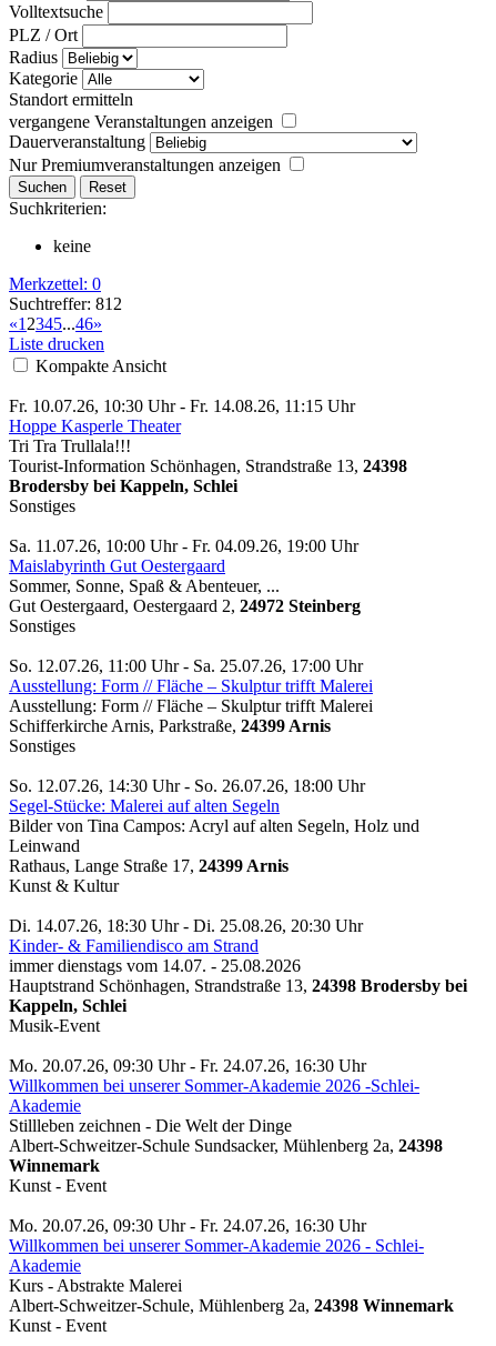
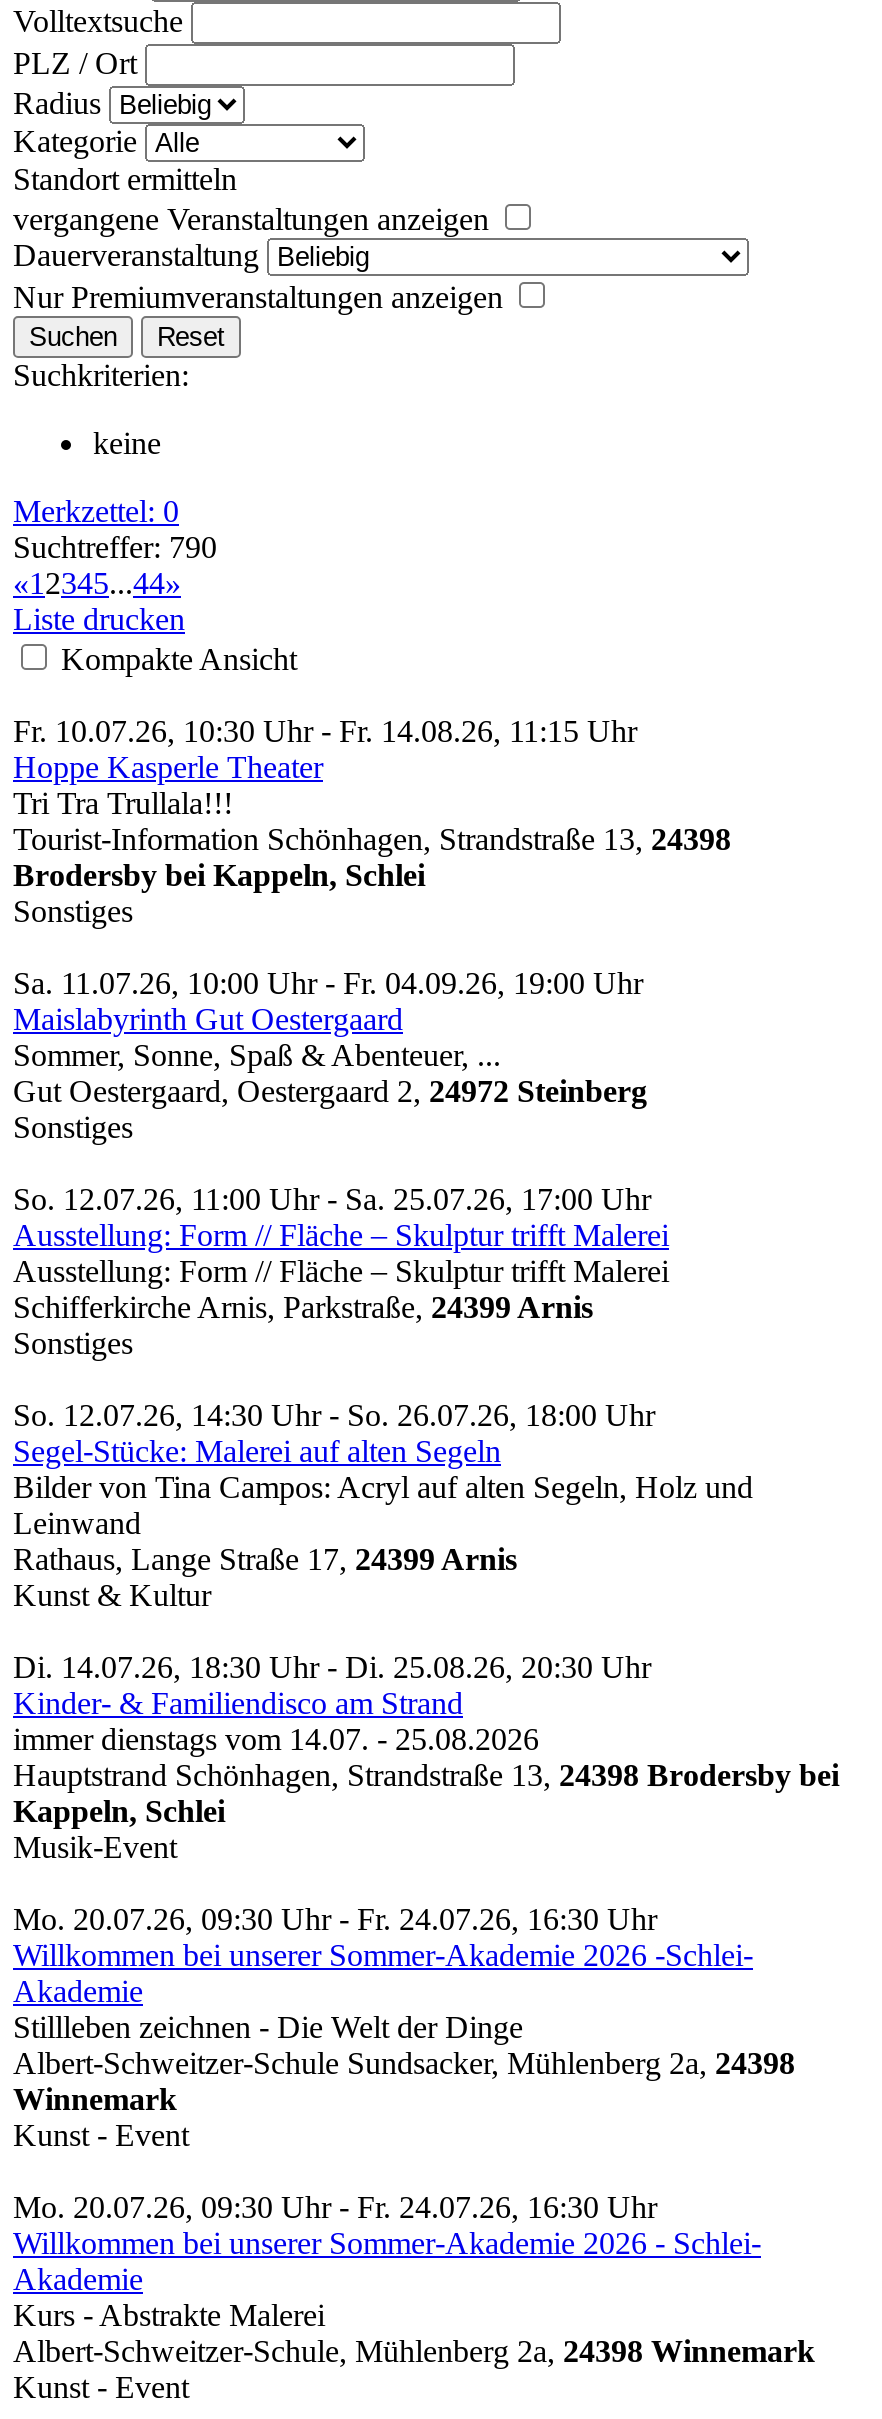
[9,294,122,313] Suchtreffer: 812 -> [13,530,217,564] Suchtreffer: 790
[9,314,102,333] «1 2345...46» -> [13,566,181,600] «1 2345...44»

